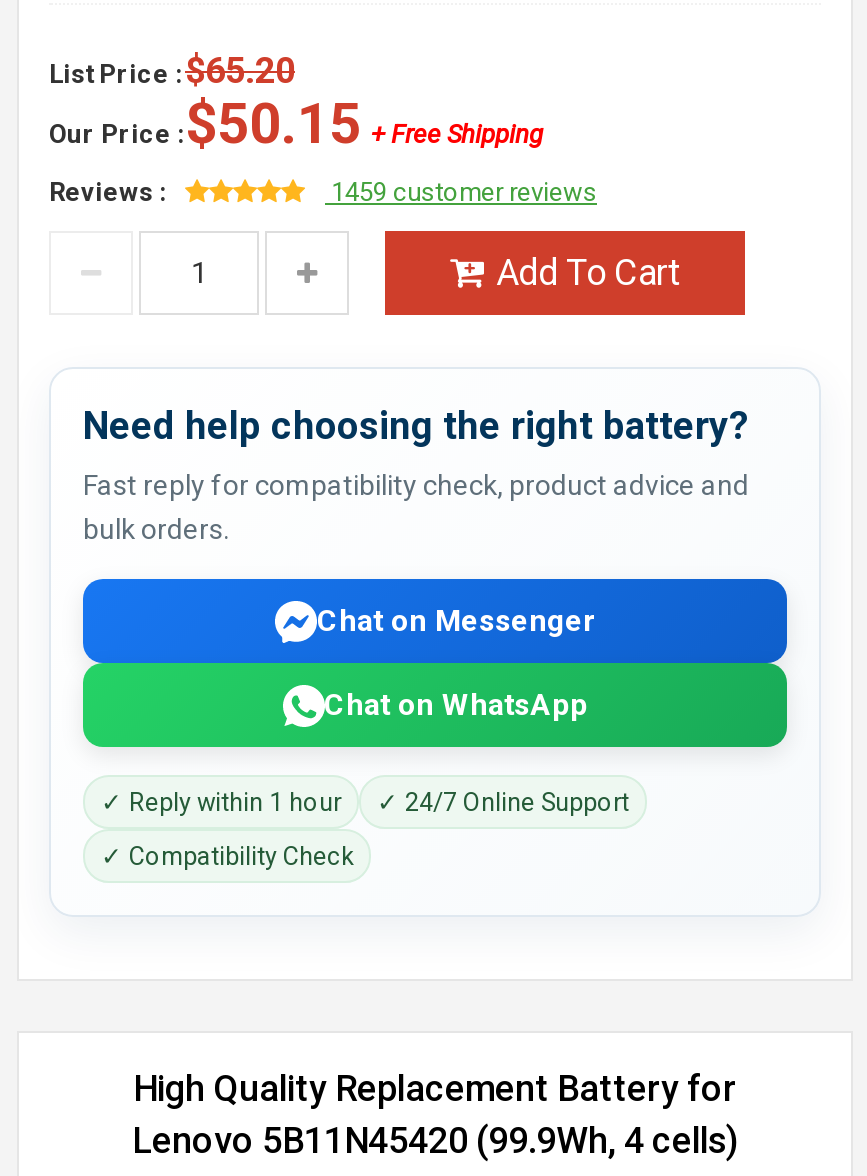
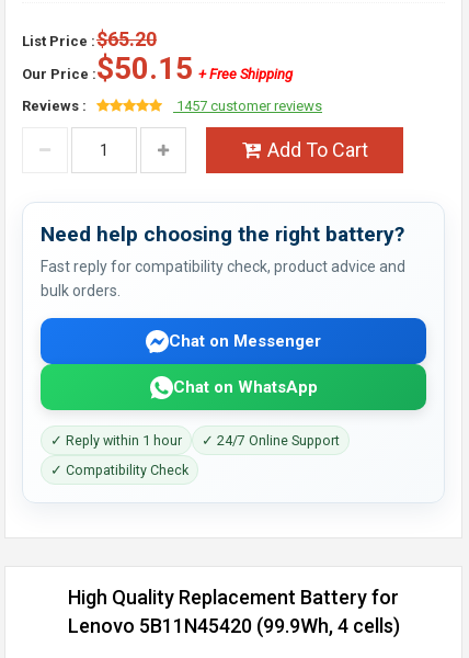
[325,177,597,207] 1459 customer reviews -> [173,98,322,114] 1457 customer reviews

